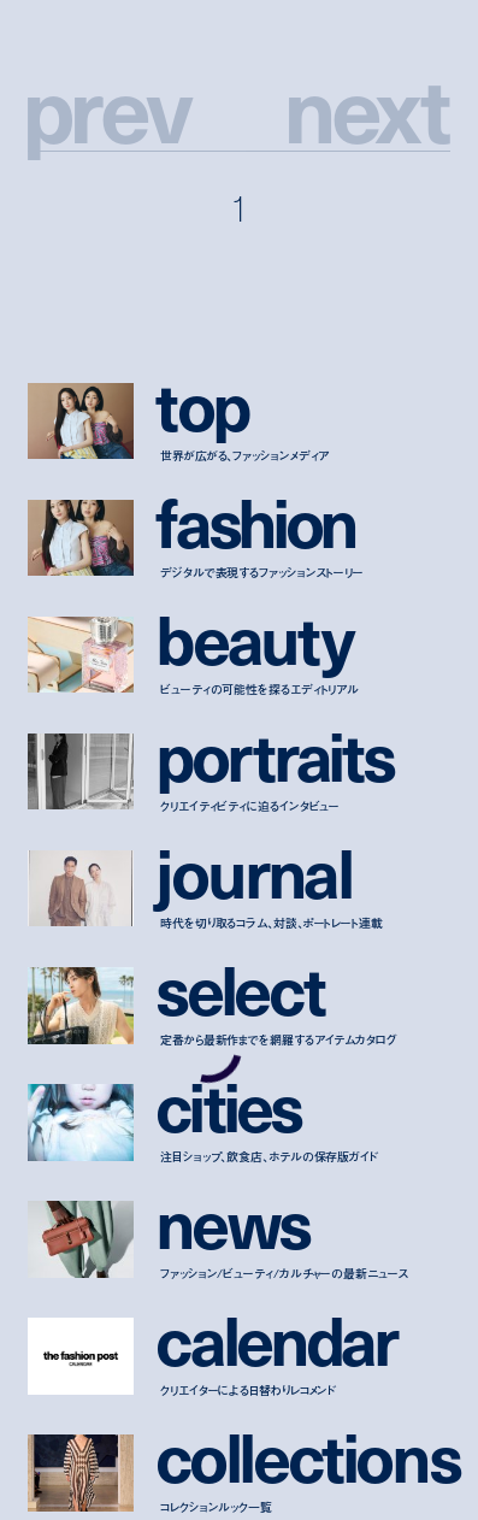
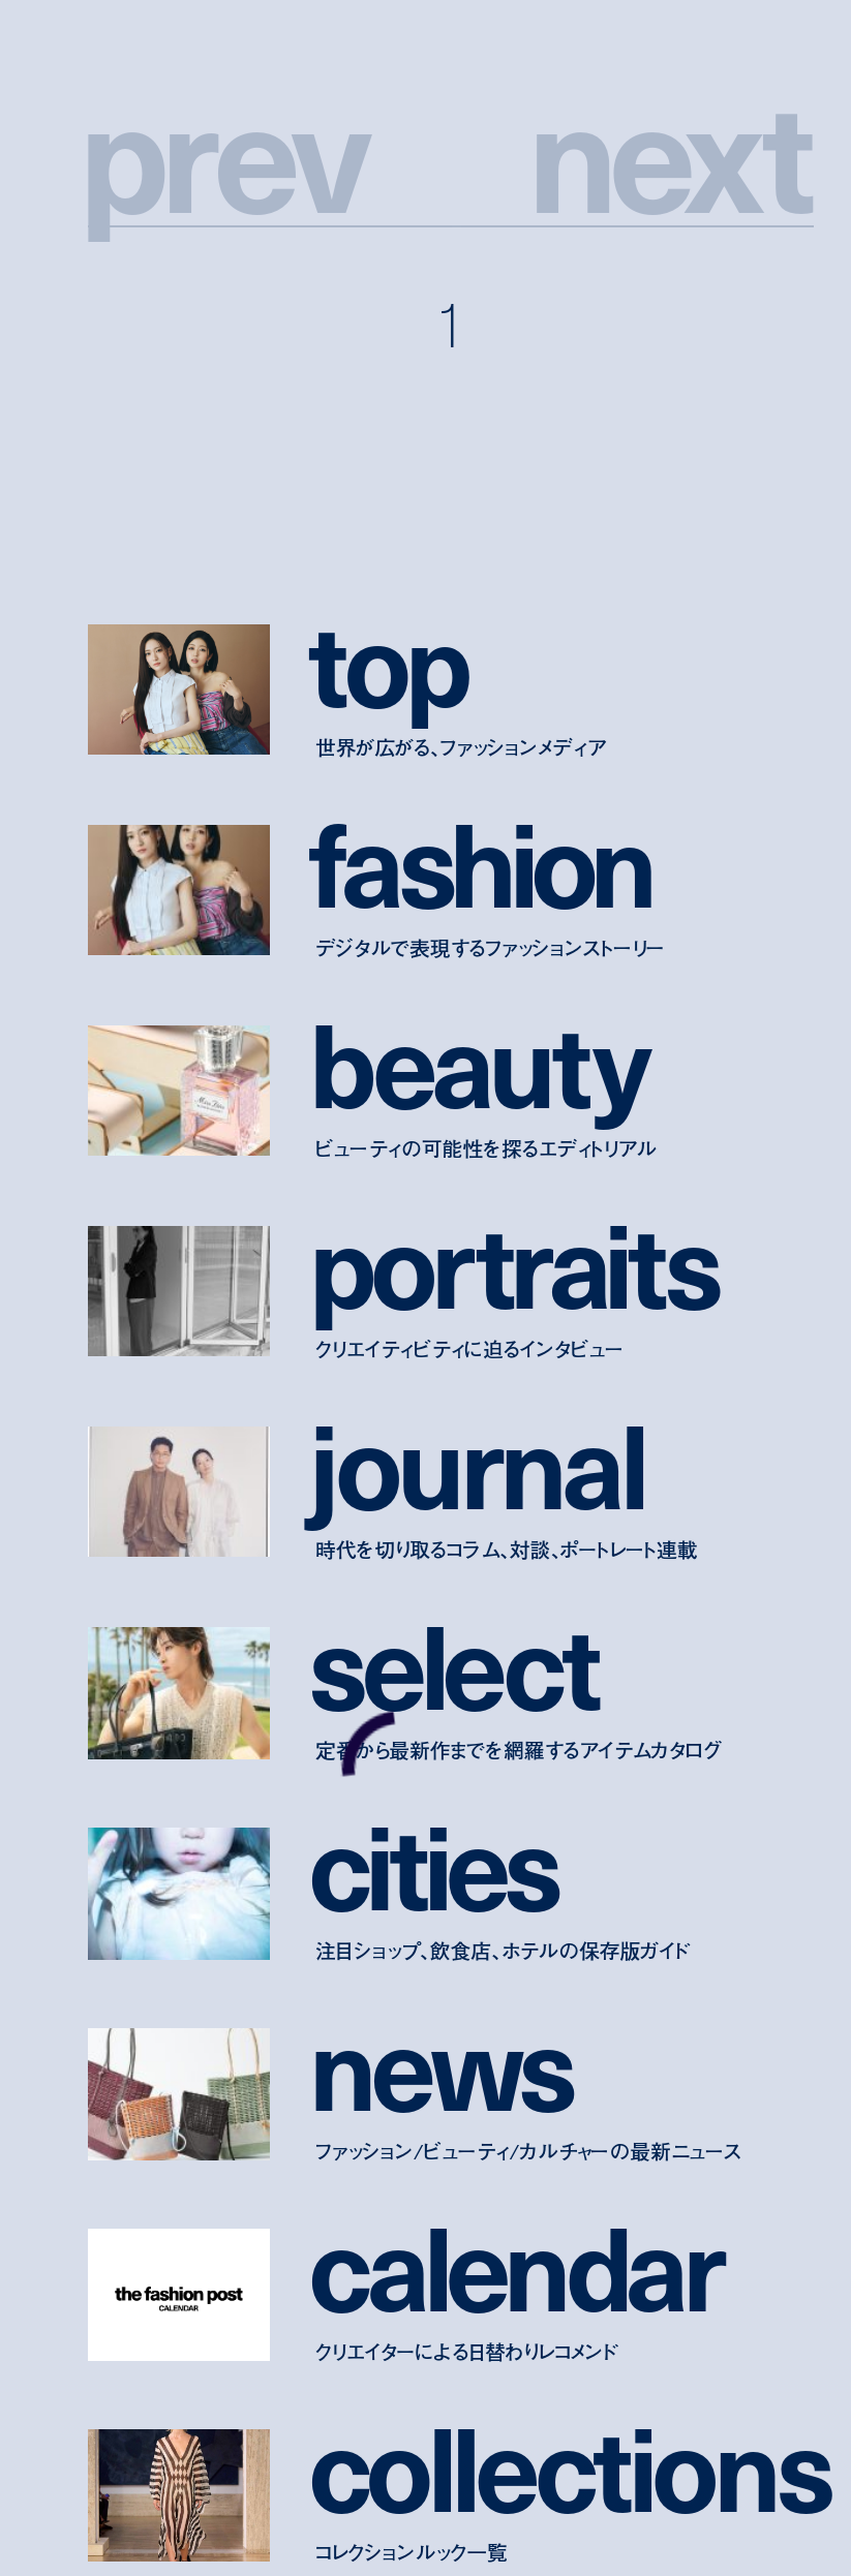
[28,1200,134,1279] [image] -> [86,2028,272,2163] [image]

